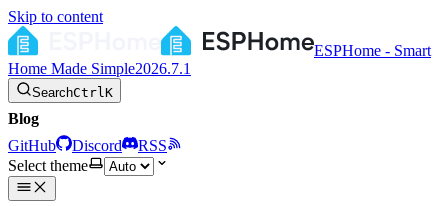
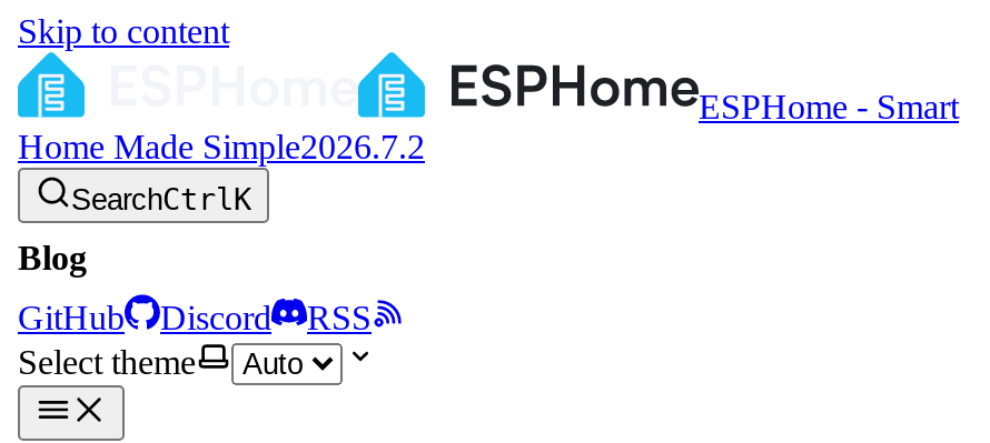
[8,60,191,77] Home Made Simple2026.7.1 -> [18,128,425,165] Home Made Simple2026.7.2

